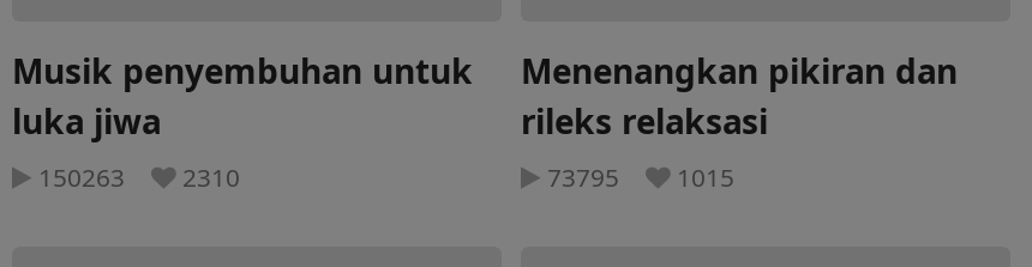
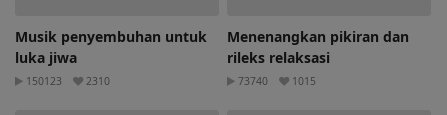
[31,160,240,194] 150263 2310 -> [23,74,110,88] 150123 2310
[540,160,734,194] 73795 1015 -> [235,74,316,88] 73740 1015

